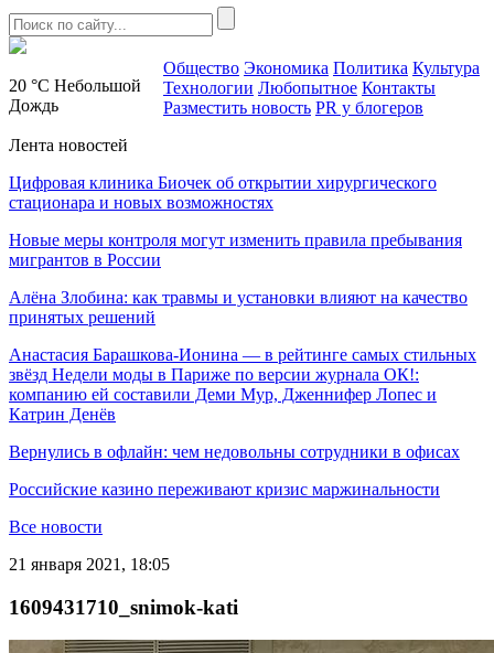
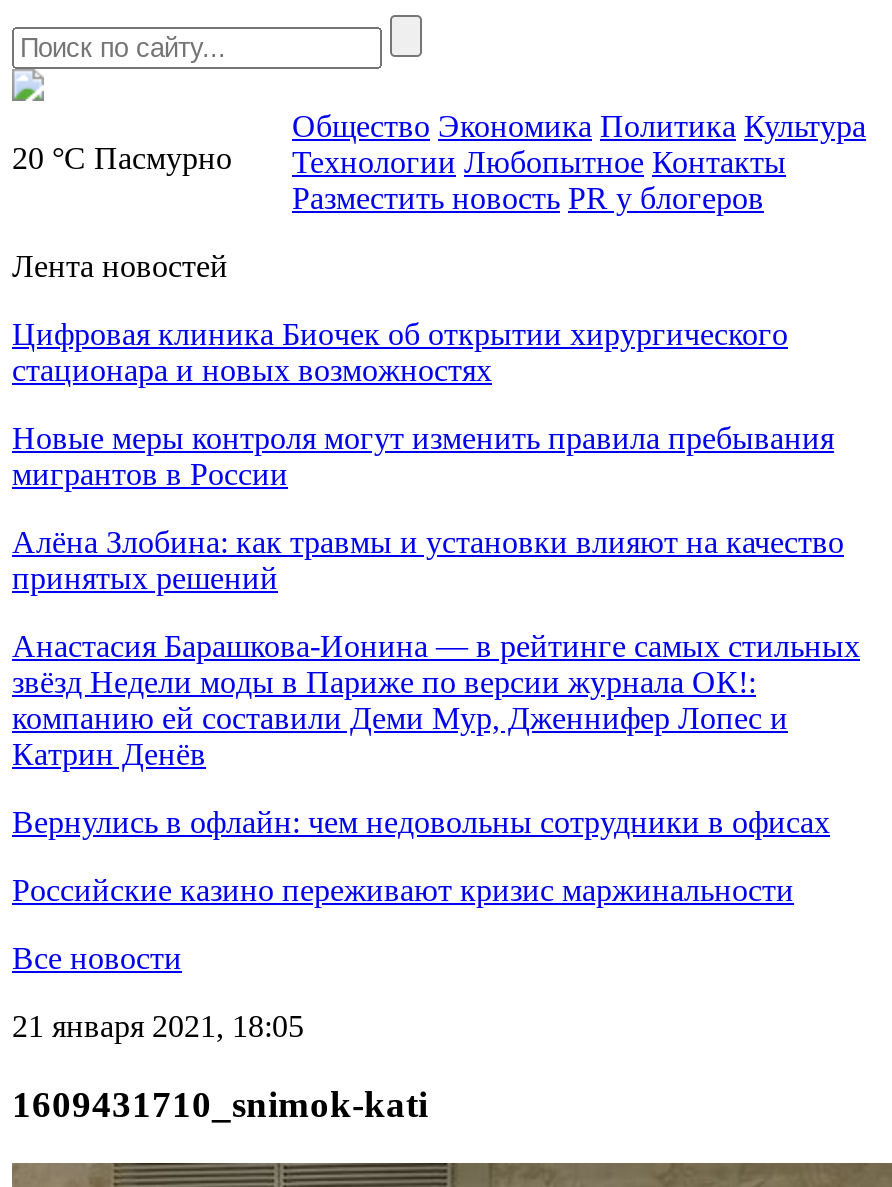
[9,76,141,115] 20 °C Небольшой | Дождь -> [12,141,232,175] 20 °C Пасмурно

